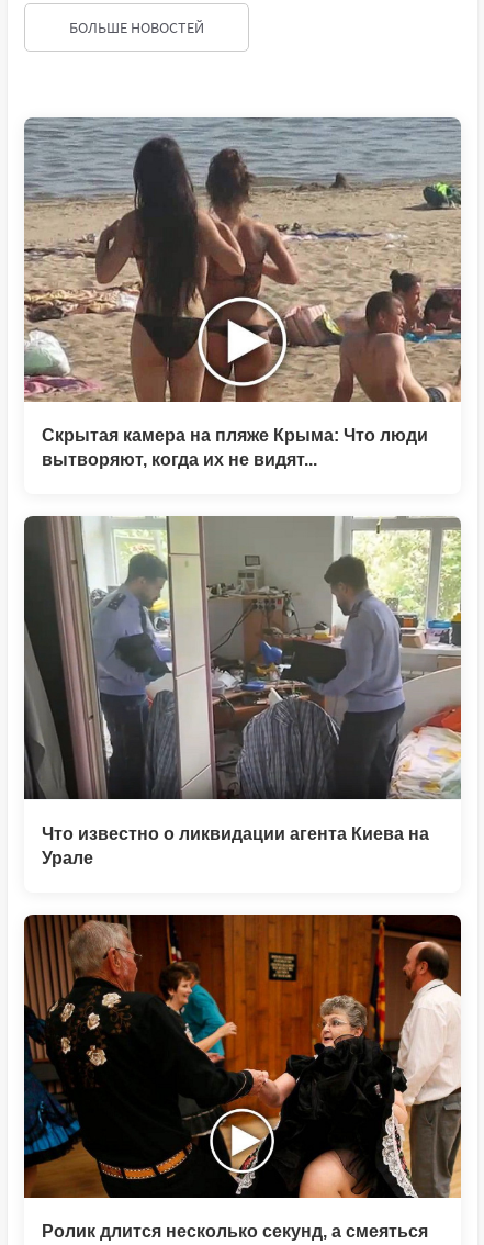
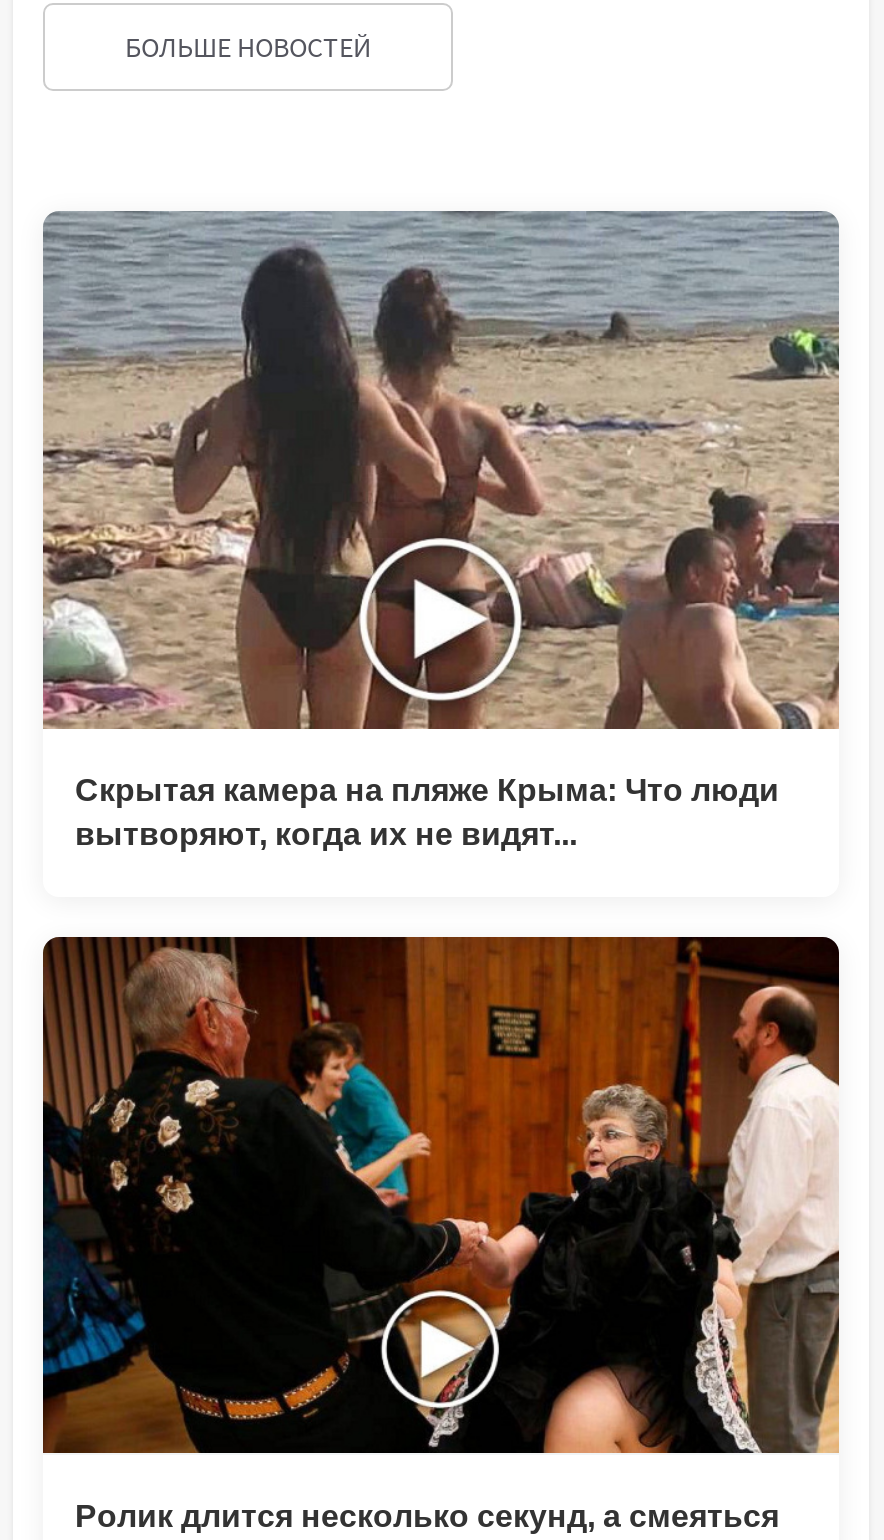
[24,516,461,867] [image] | Что известно о ликвидации агента Киева на | Урале -> none

